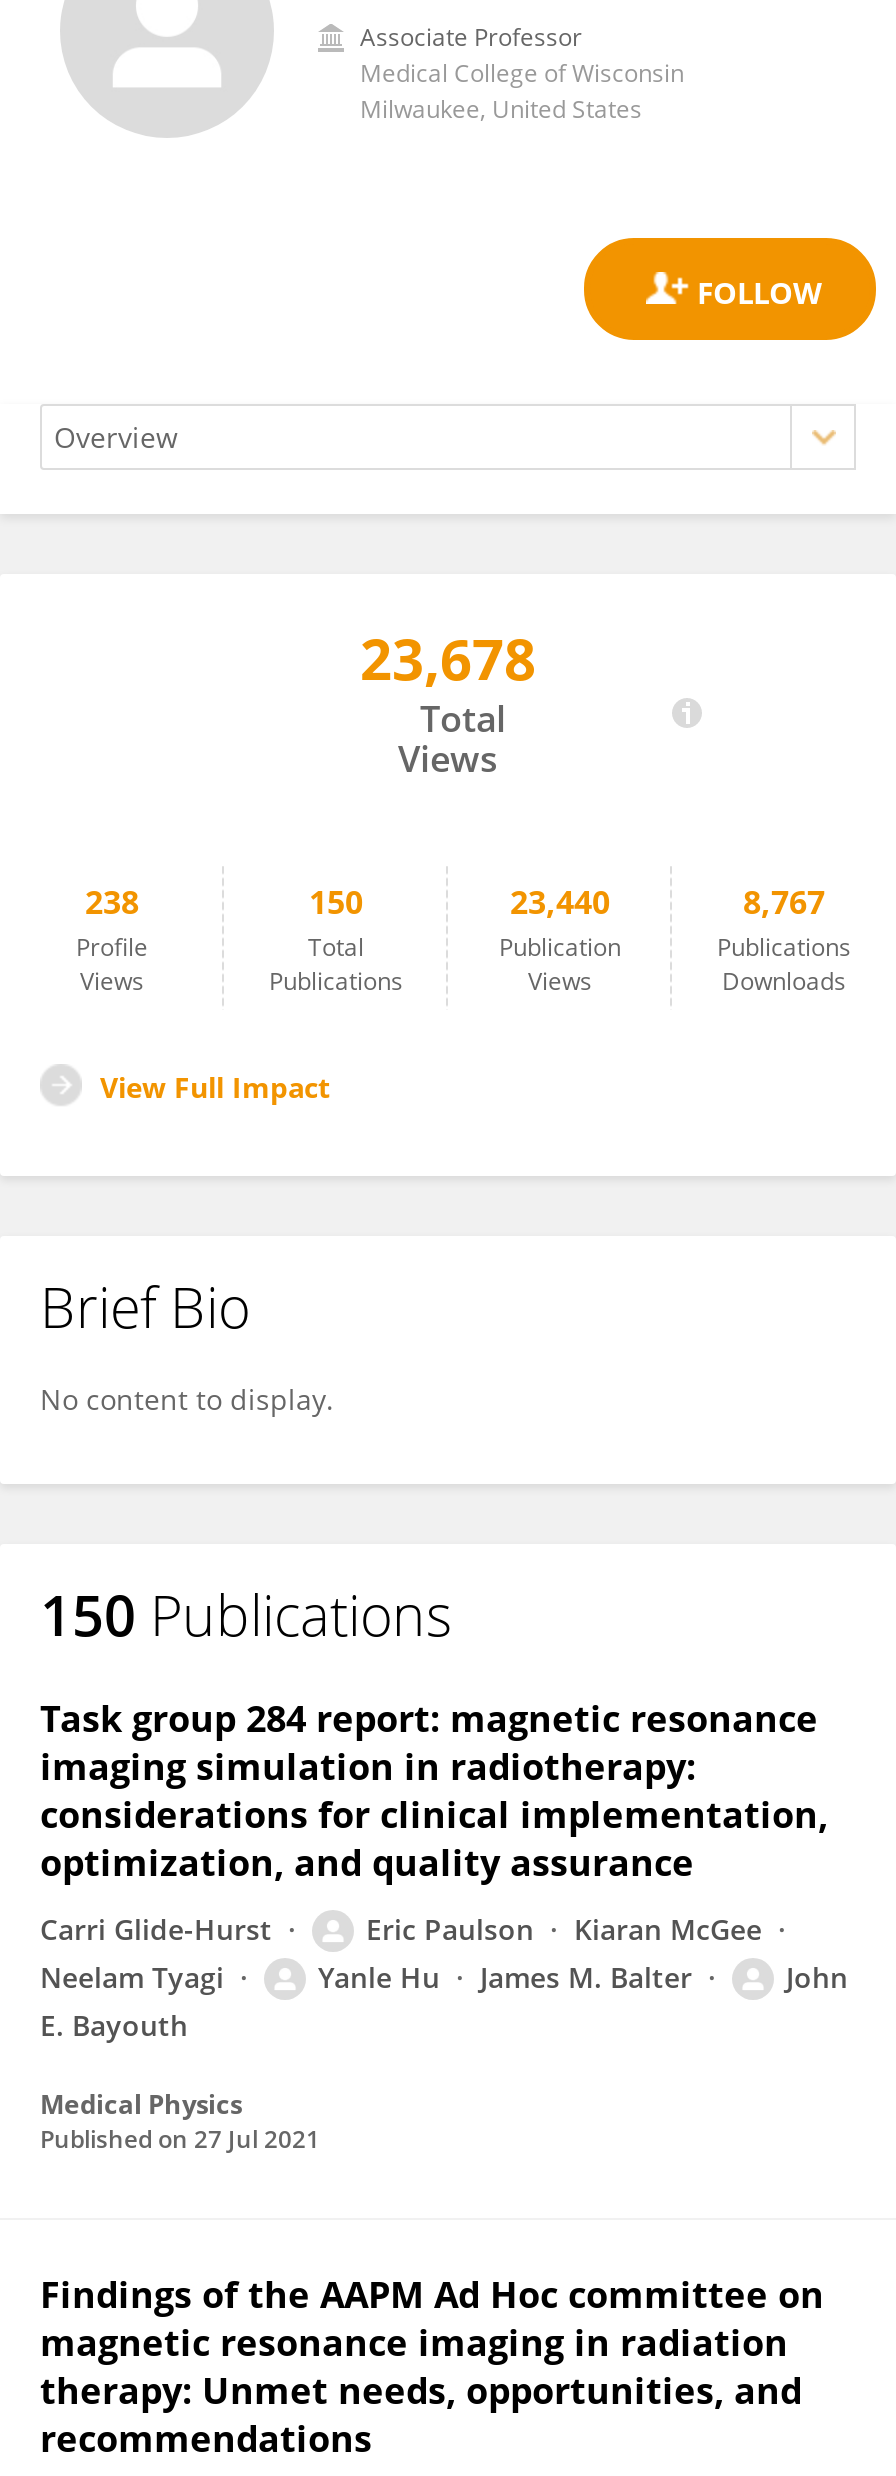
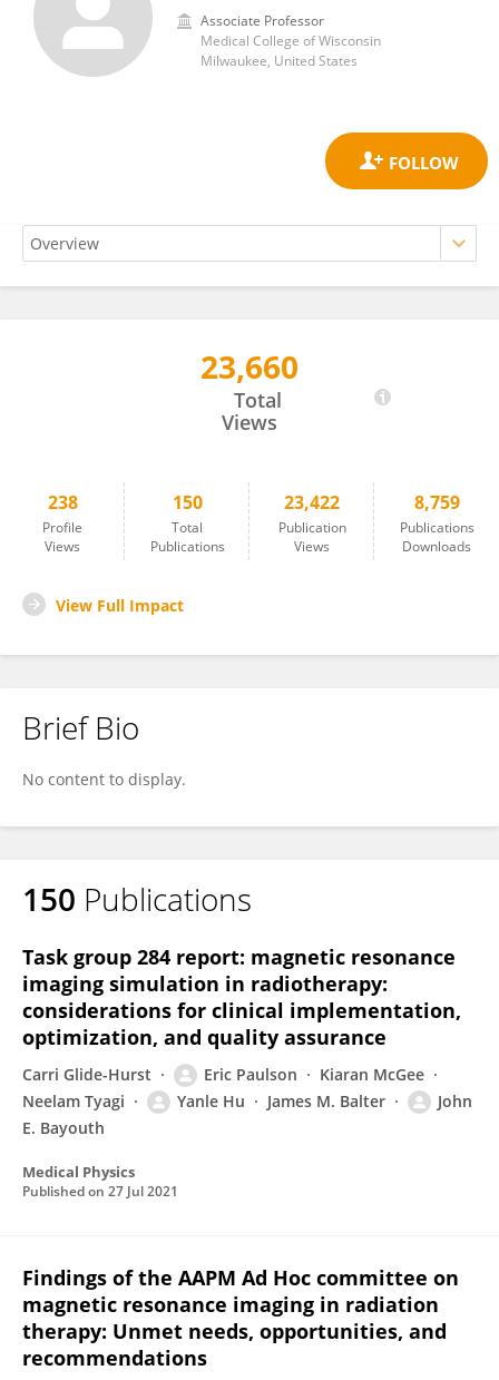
[360,620,536,696] 23,678 -> [200,345,299,388] 23,660
[510,880,610,924] 23,440 -> [284,490,340,515] 23,422
[743,880,825,924] 8,767 -> [414,490,459,515] 8,759

